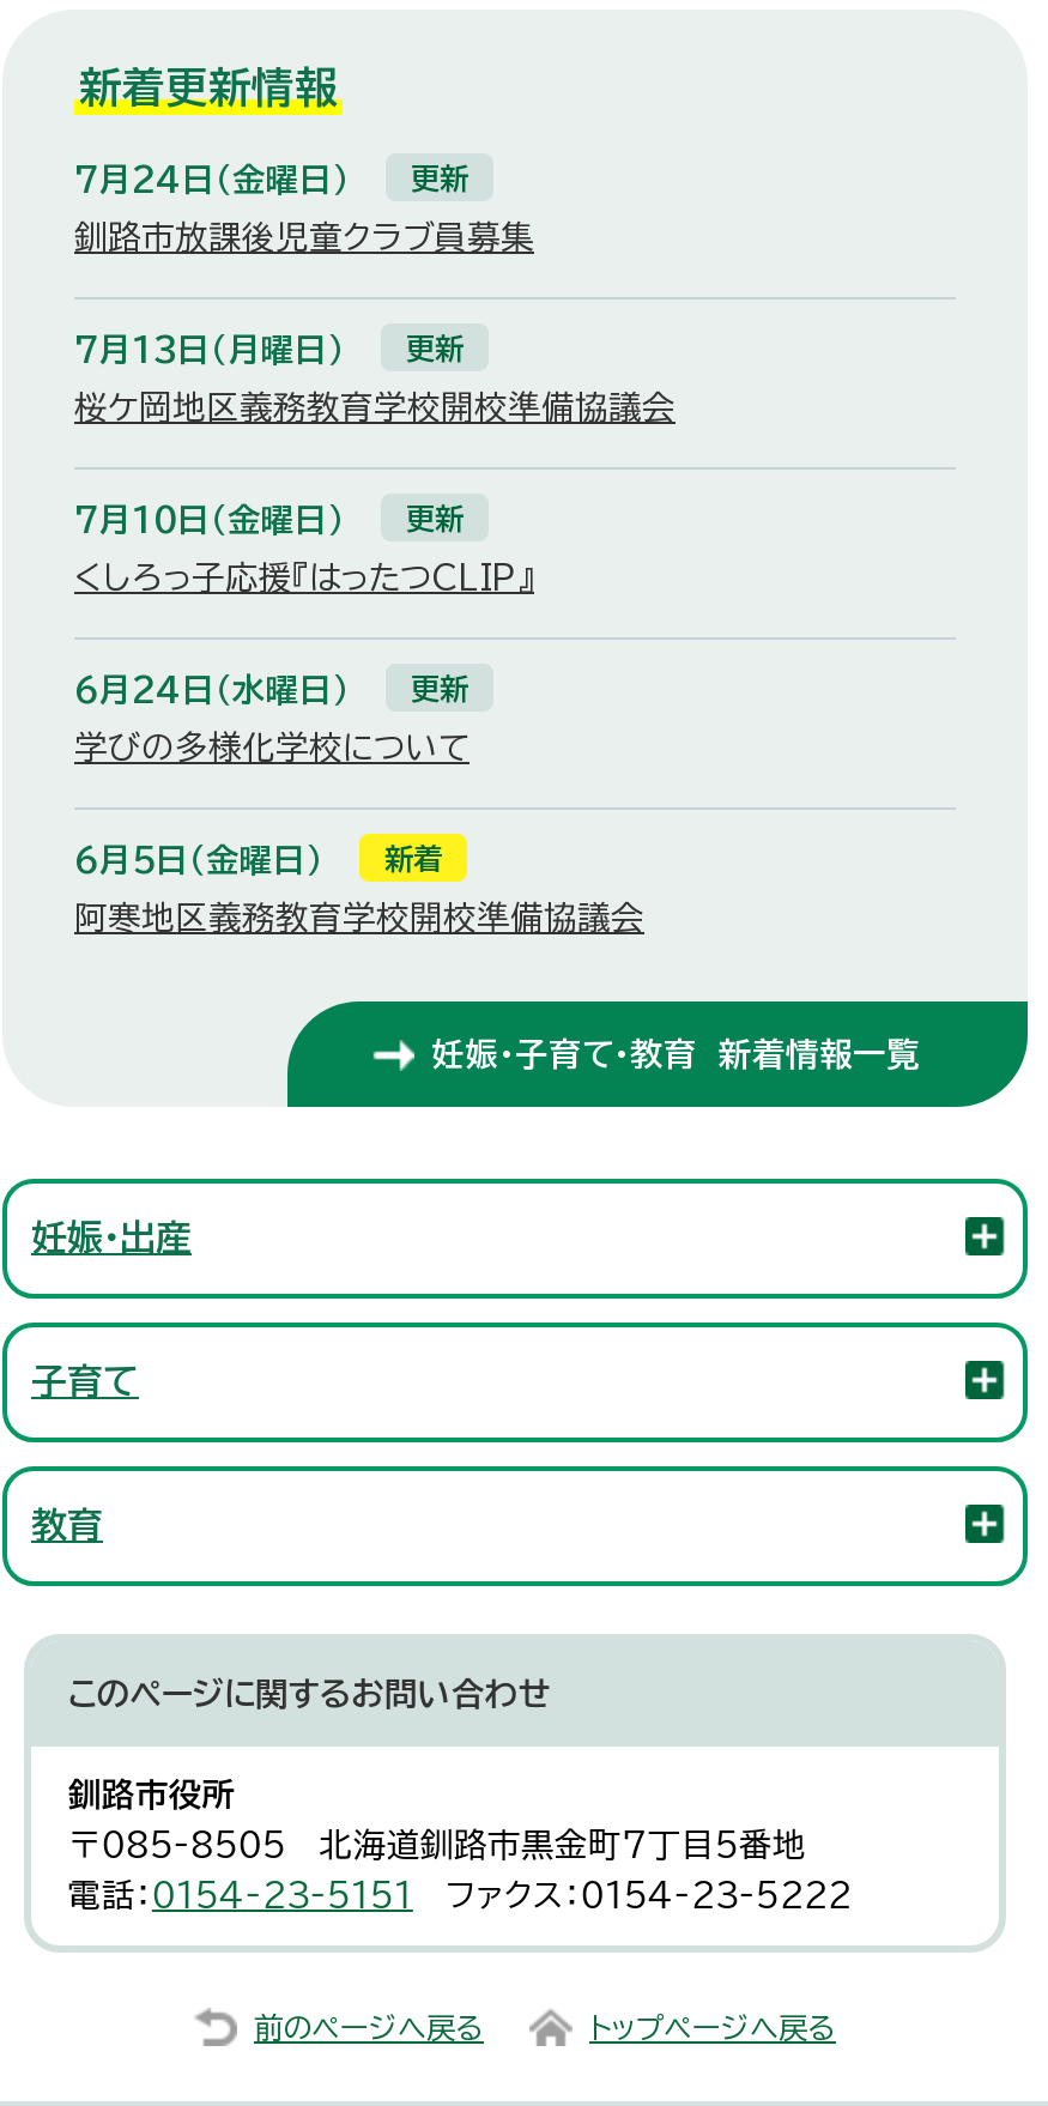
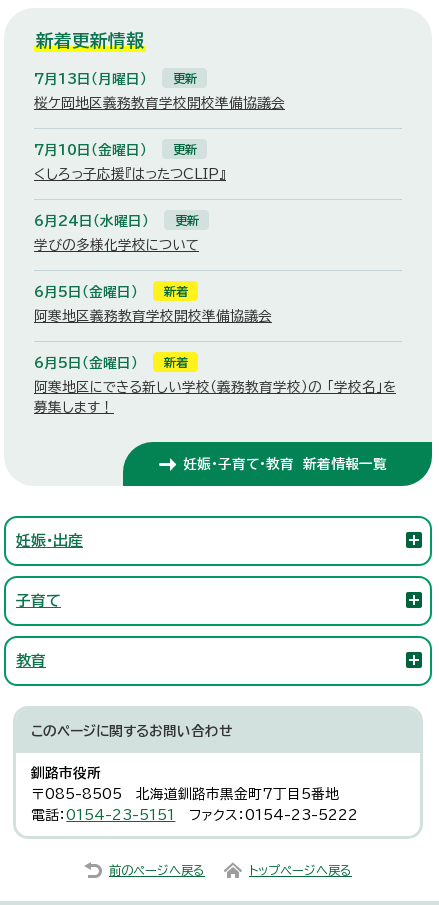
[74,163,534,254] 7月24日（金曜日） | 更新 | 釧路市放課後児童クラブ員募集 -> none
moved [74,333,676,935] -> [34,72,285,323]: 7月13日（月曜日） | 更新 | 桜ケ岡地区義務教育学校開校準備協議会 | ... | 新着 | 阿寒地区義務教育学校開校準備協議会
none -> [34,356,396,414] 6月5日（金曜日） | 新着 | 阿寒地区にできる新しい学校（義務教育学校）の 「学校名」を | 募集します！

